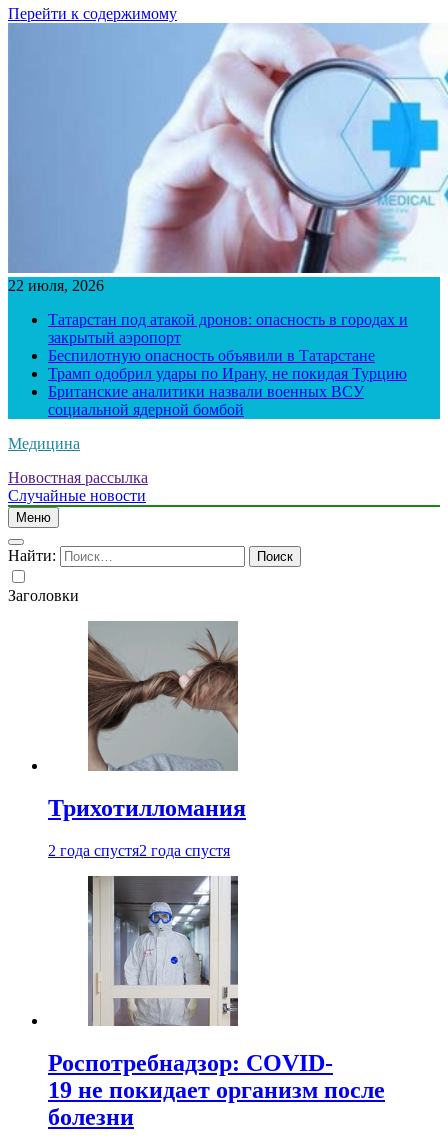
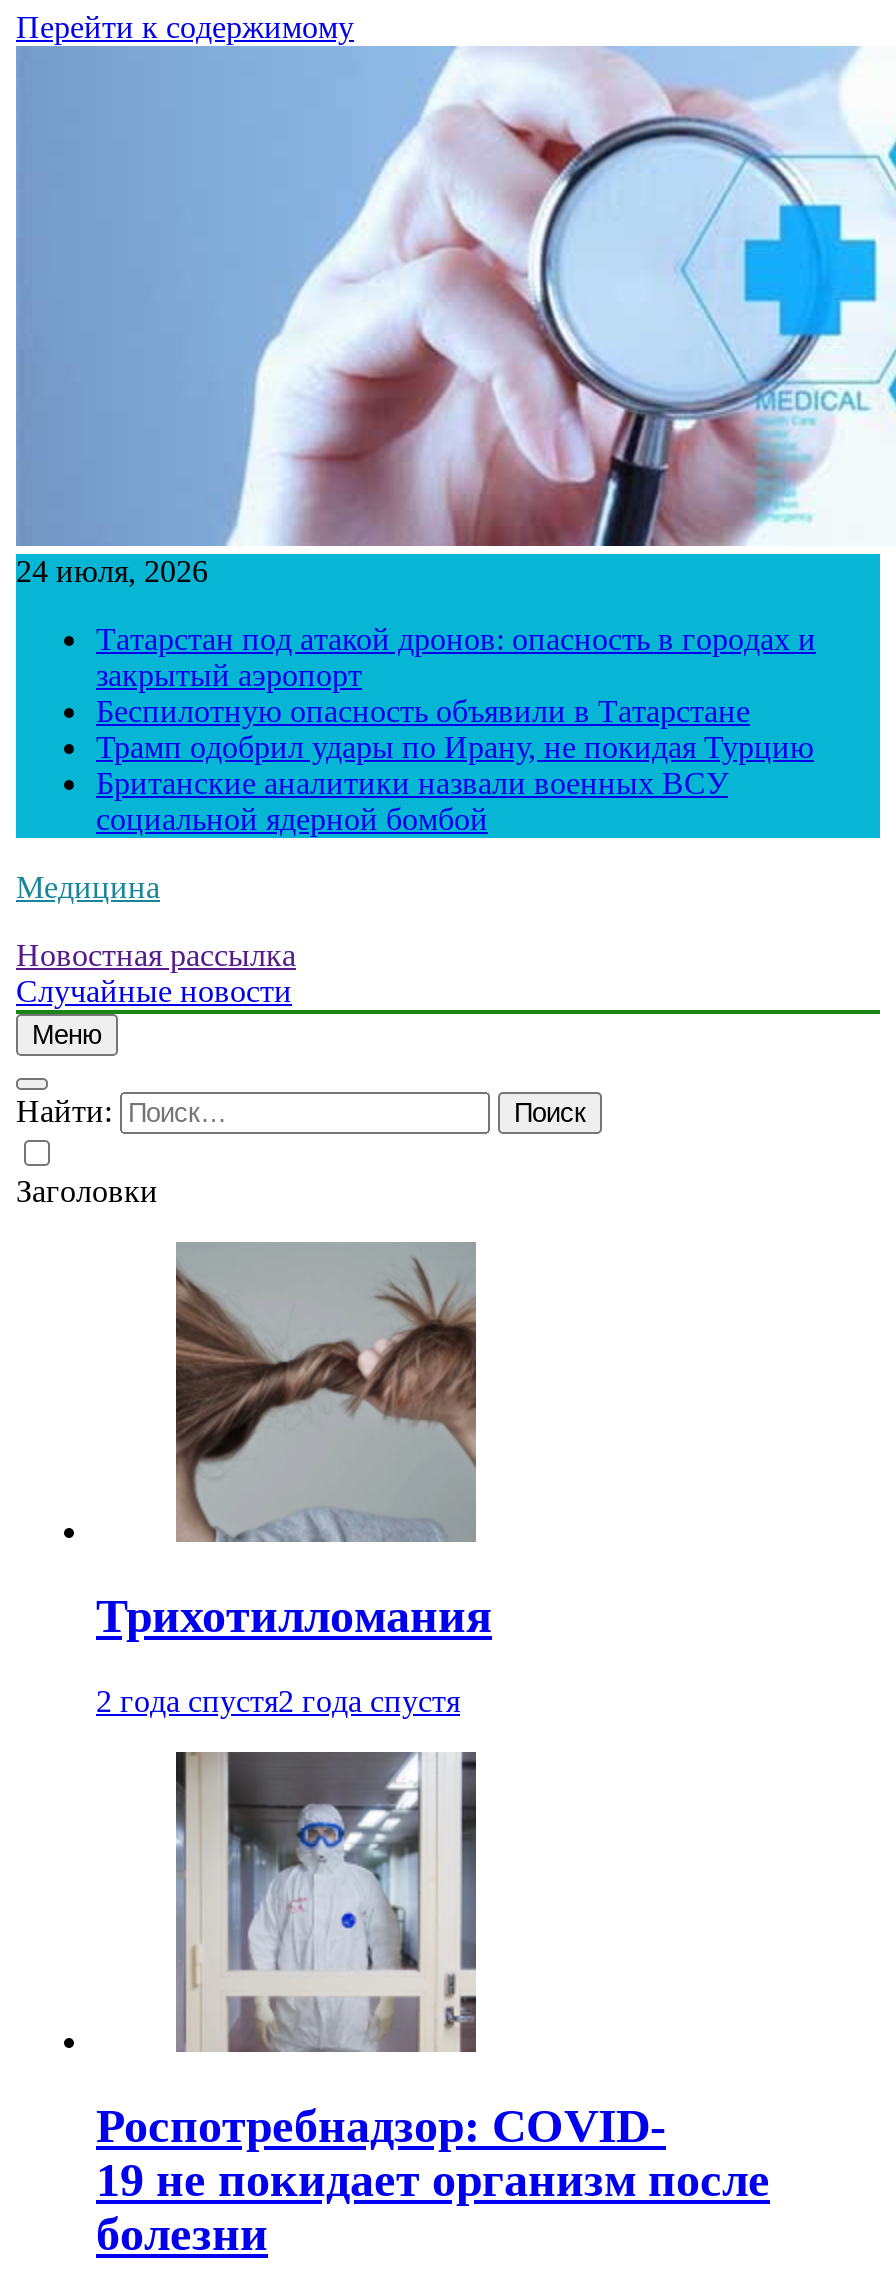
[8,277,104,294] 22 июля, 2026 -> [16,554,208,588] 24 июля, 2026

